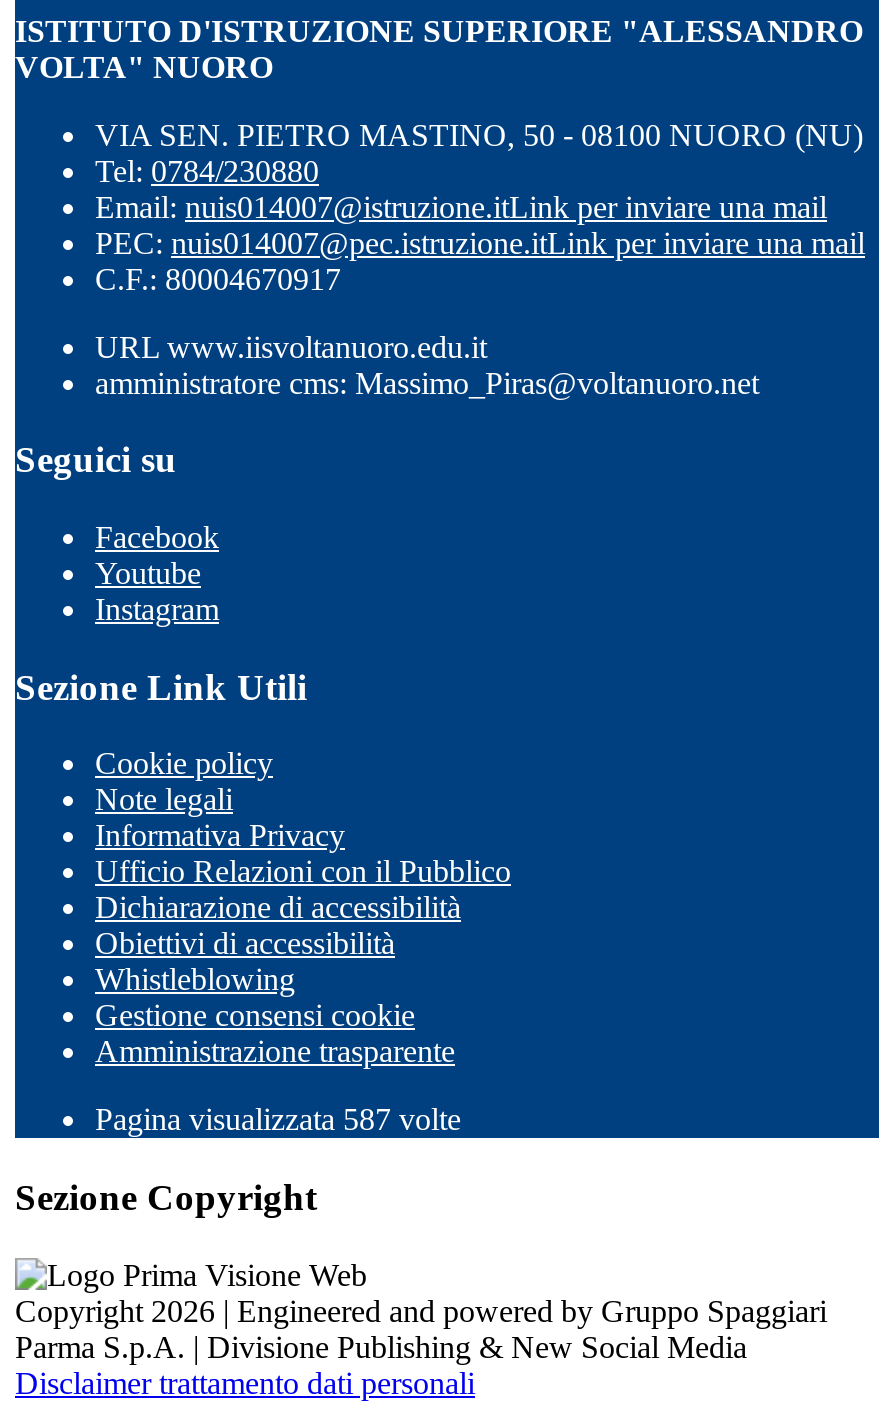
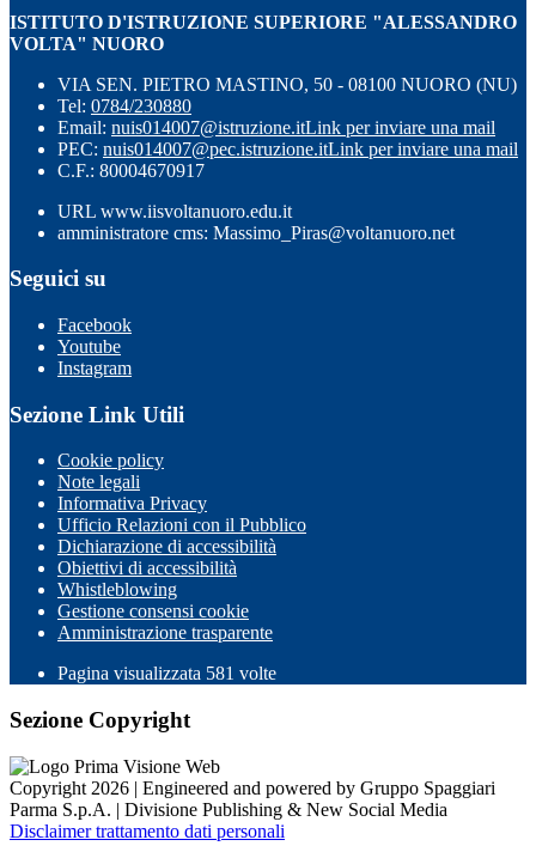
[95,1103,461,1137] Pagina visualizzata 587 volte -> [57,663,276,684] Pagina visualizzata 581 volte

